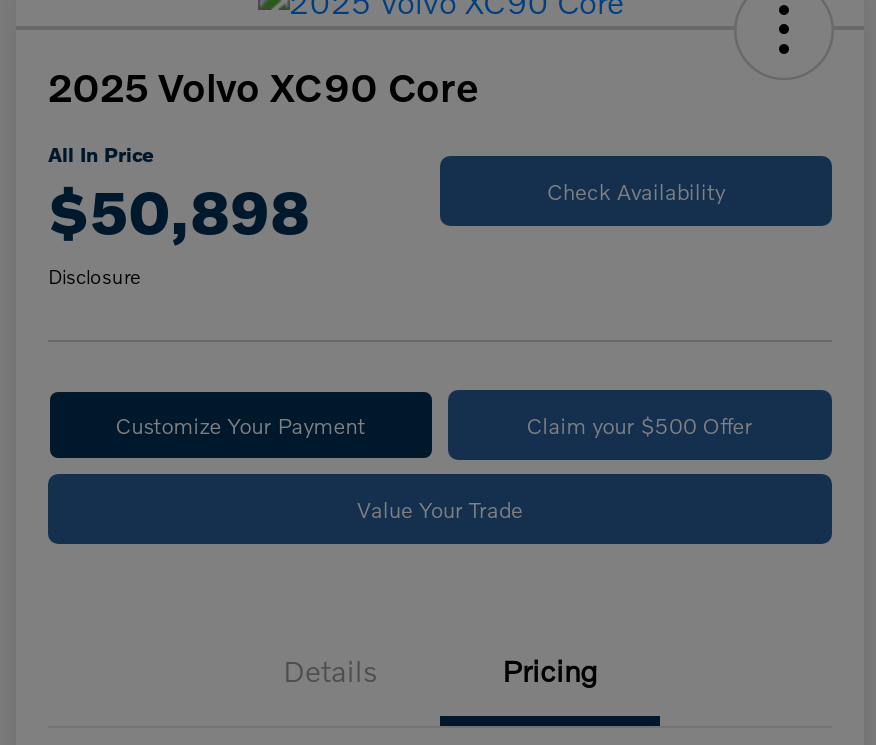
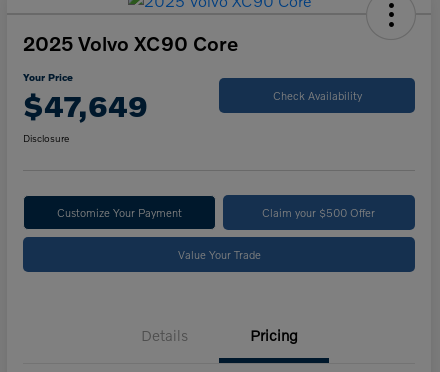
[48,141,310,245] All In Price | $50,898 -> [23,71,148,123] Your Price | $47,649

